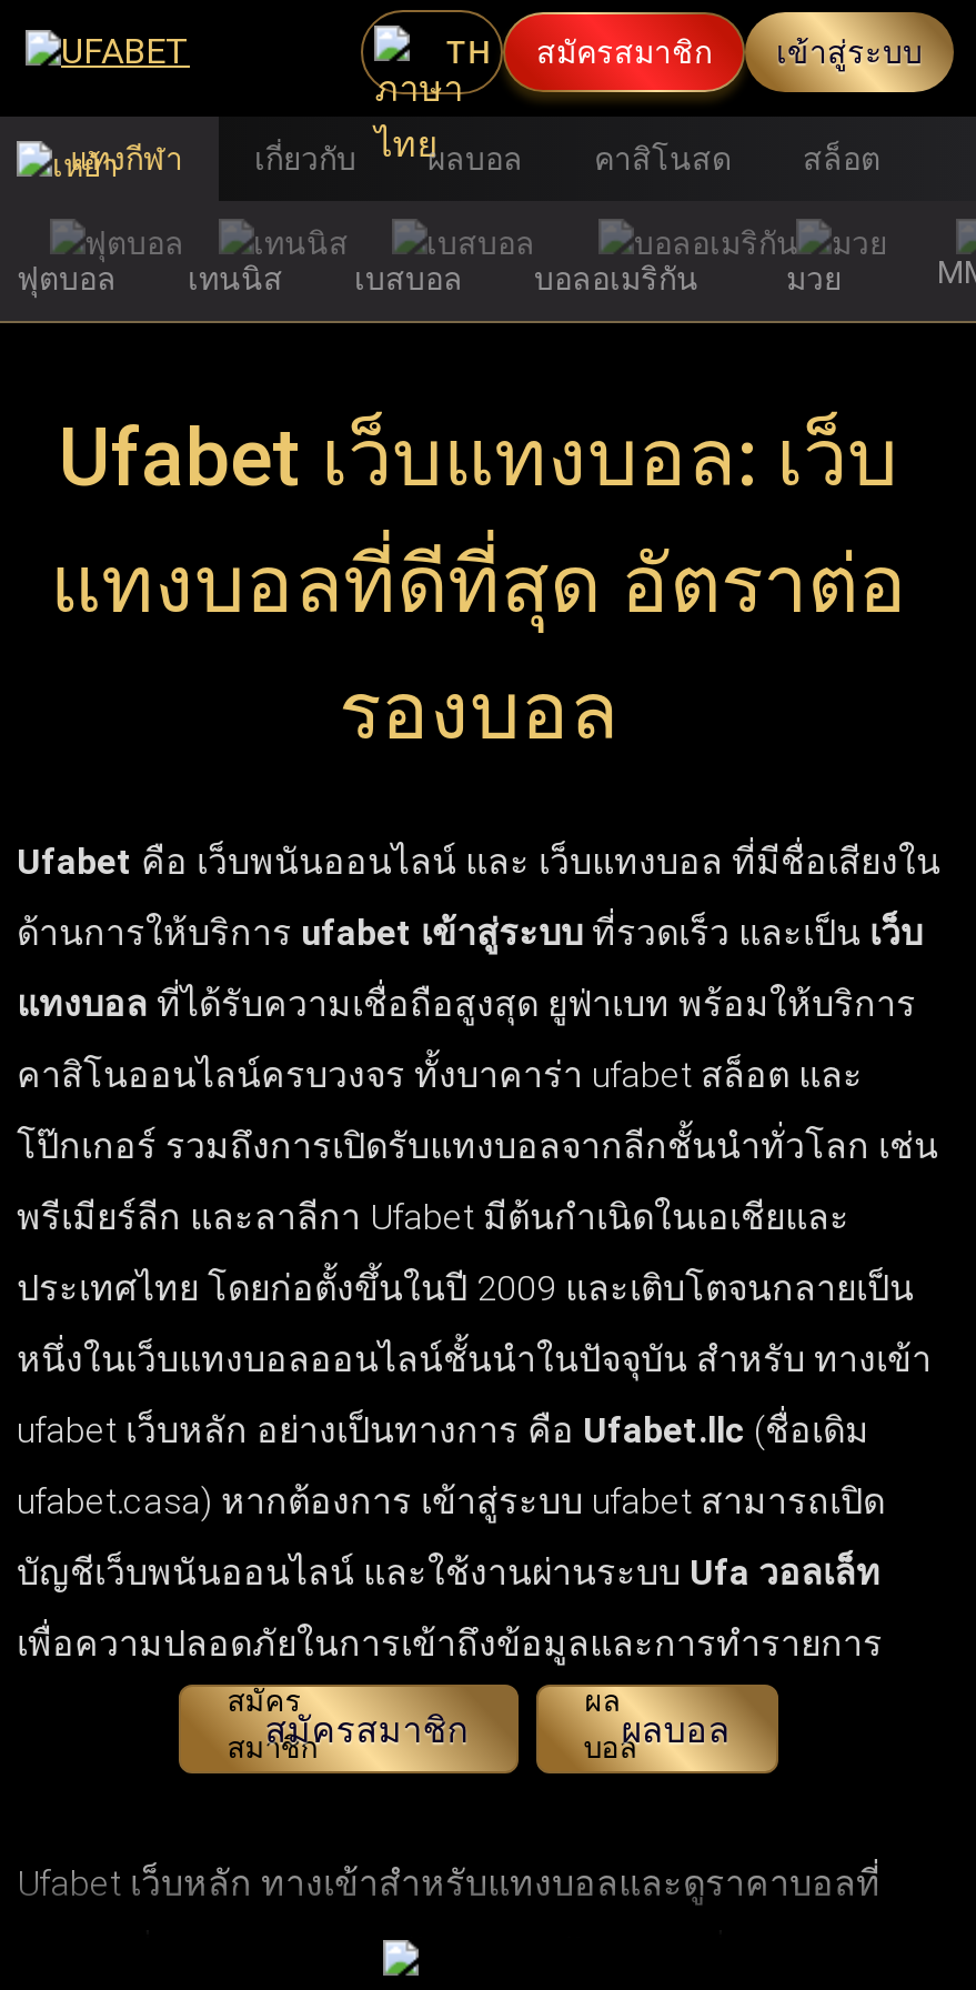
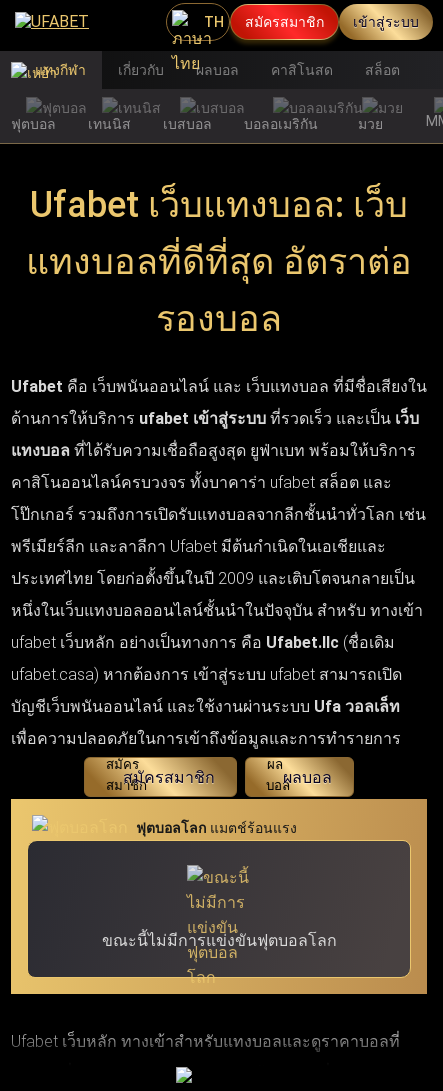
none -> [10,798,428,995] [image] | ฟุตบอลโลก แมตช์ร้อนแรง
none -> [101,931,336,950] ขณะนี้ไม่มีการแข่งขันฟุตบอลโลก

